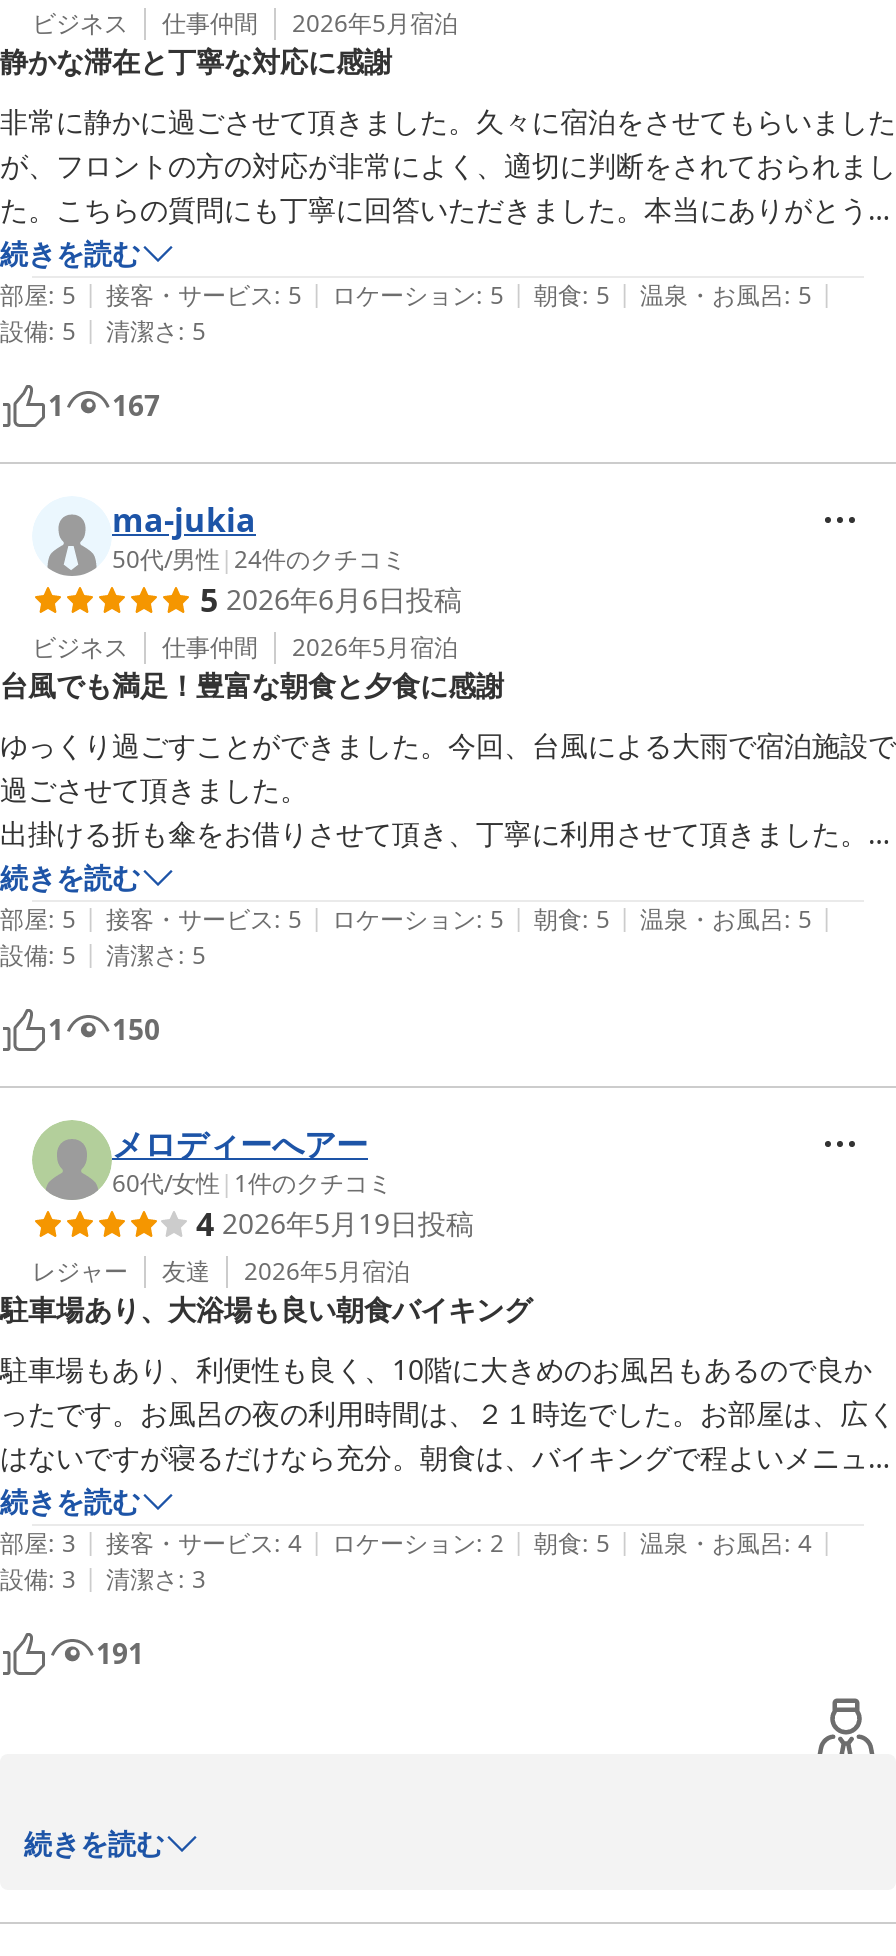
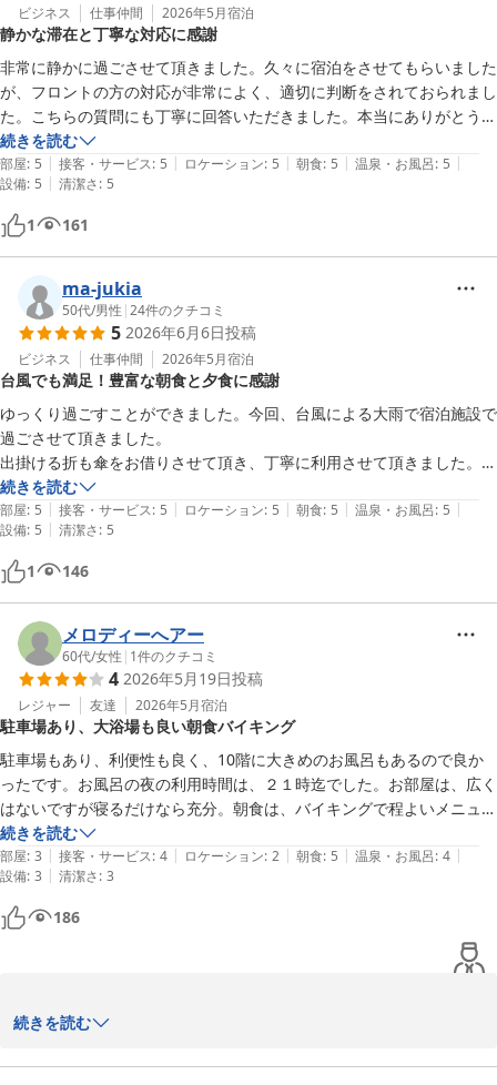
[48,386,160,424] 1 167 -> [27,214,89,235] 1 161
[48,1010,160,1048] 1 150 -> [27,560,89,581] 1 146
[96,1634,144,1672] 191 -> [53,906,80,927] 186

